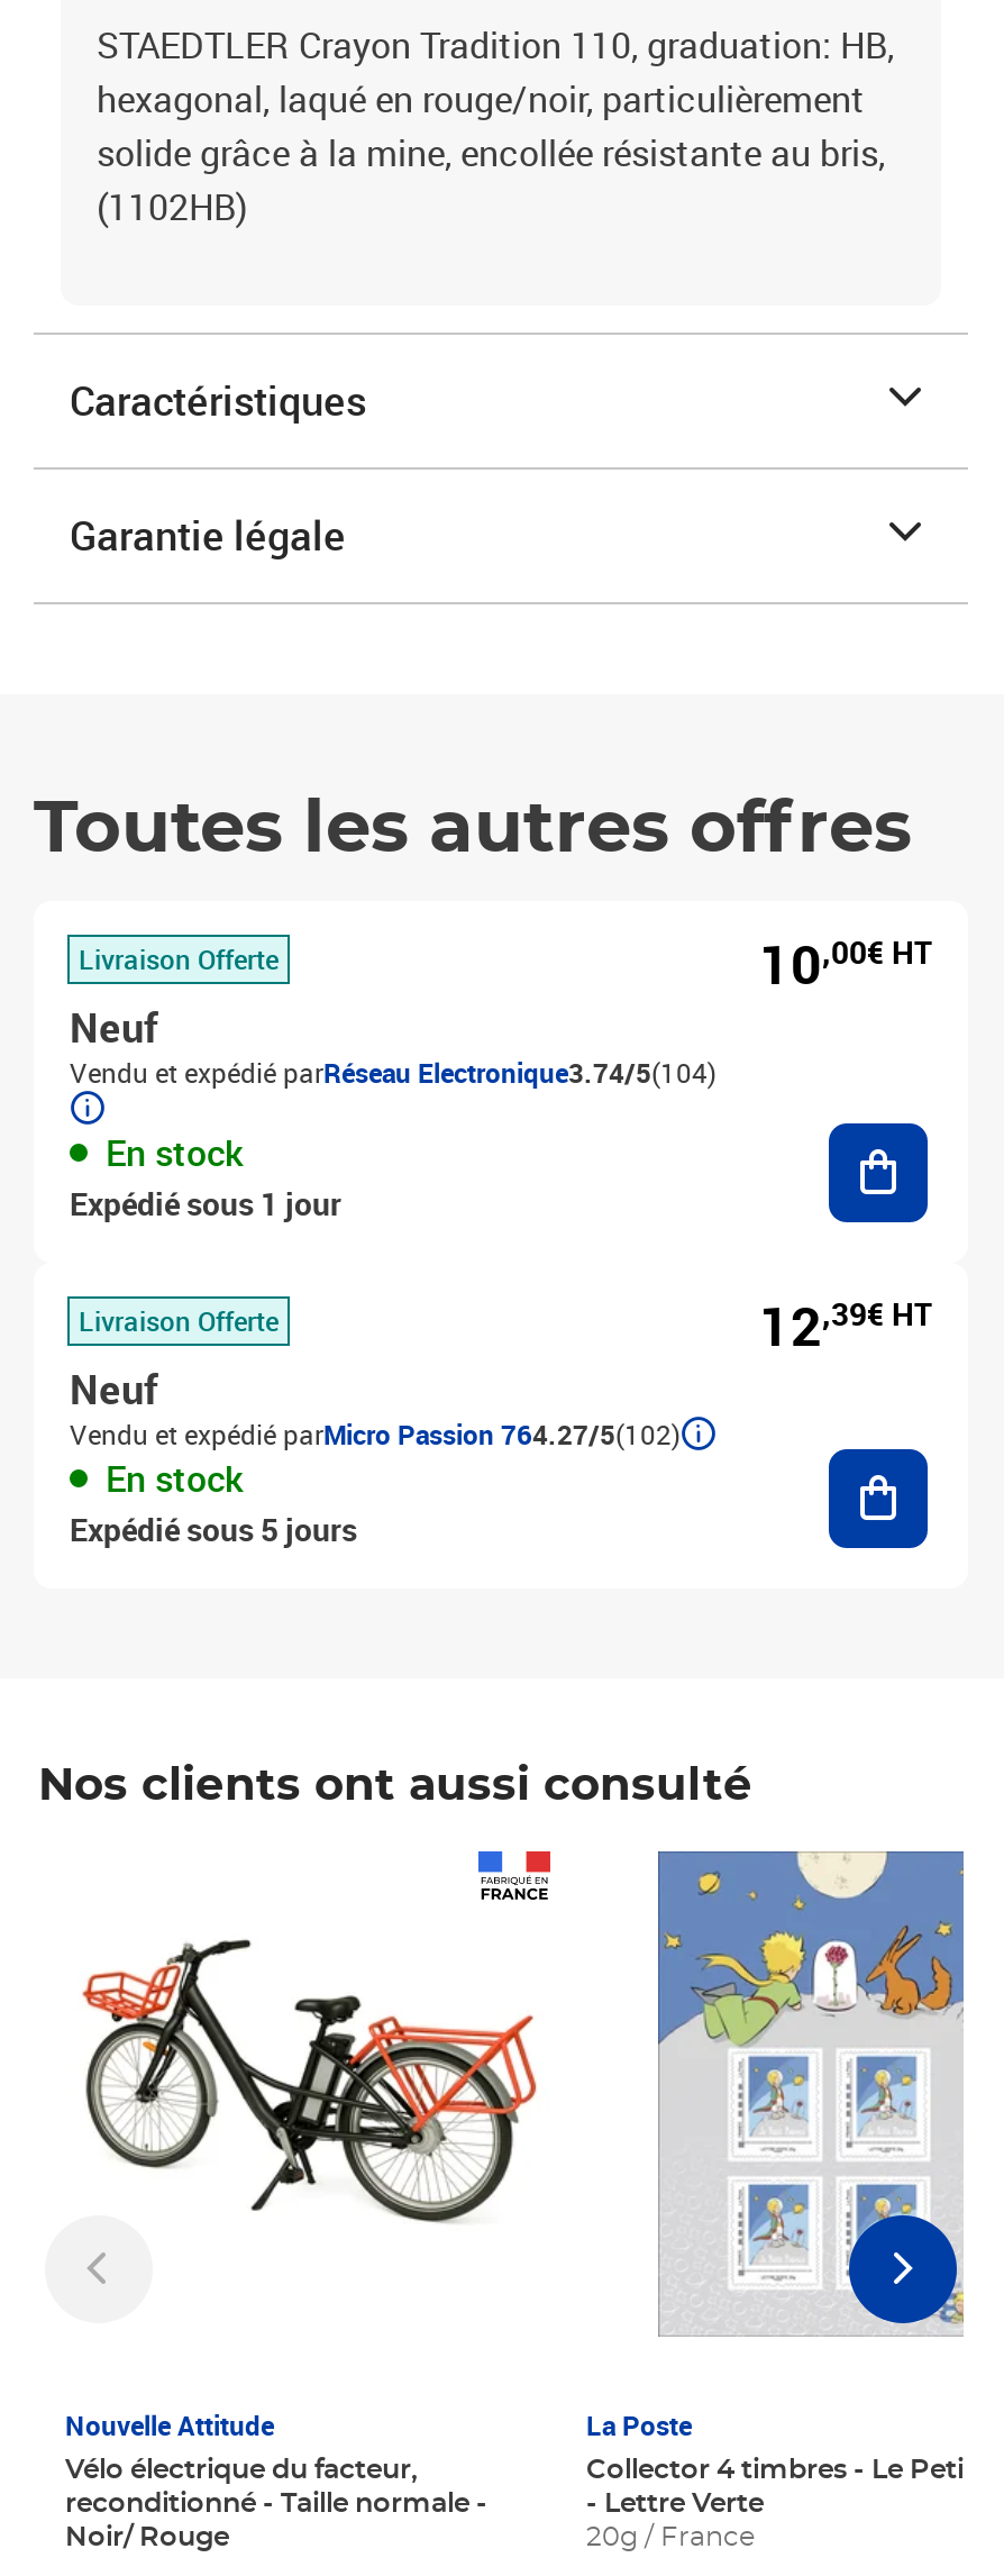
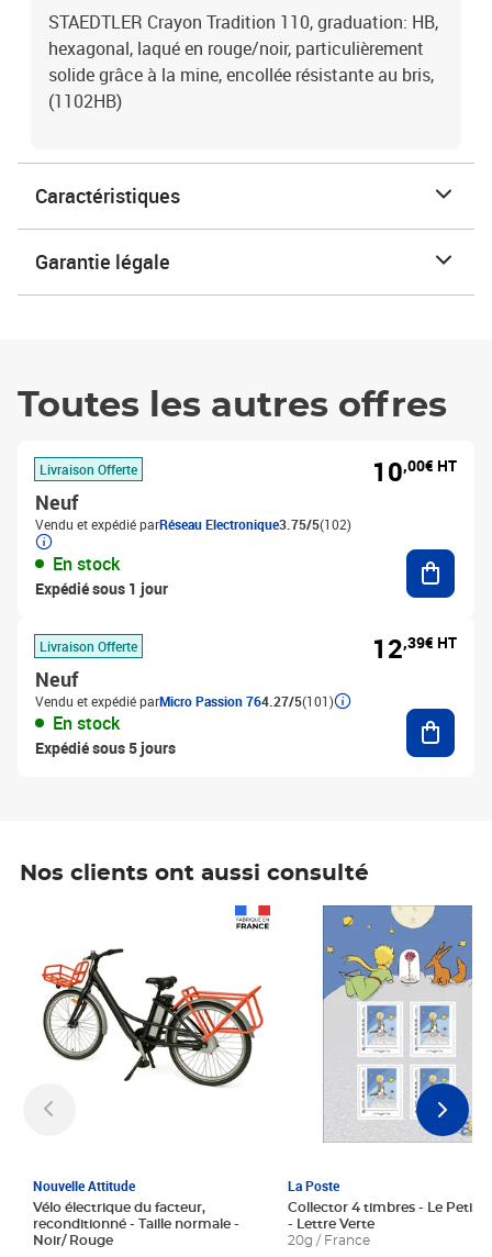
[70,1054,717,1090] Vendu et expédié parRéseau Electronique3.74/5(104) -> [35,515,351,533] Vendu et expédié parRéseau Electronique3.75/5(102)
[70,1416,681,1451] Vendu et expédié parMicro Passion 764.27/5(102) -> [35,692,334,710] Vendu et expédié parMicro Passion 764.27/5(101)

